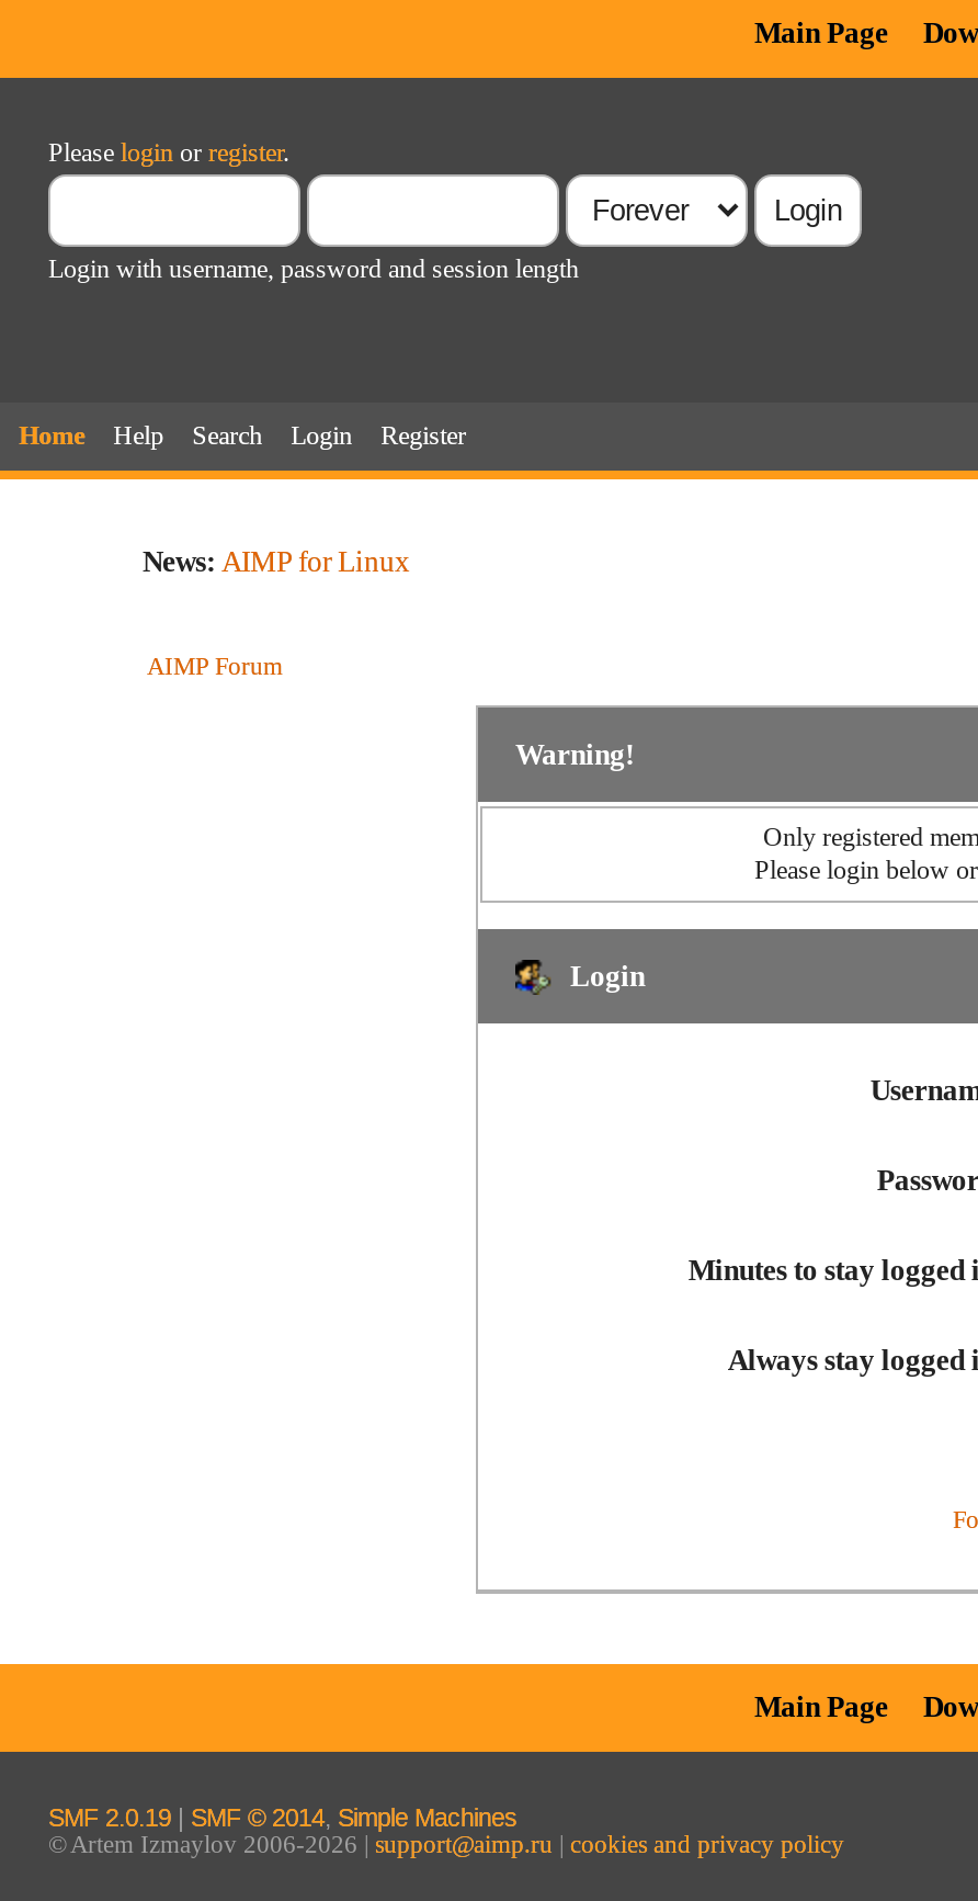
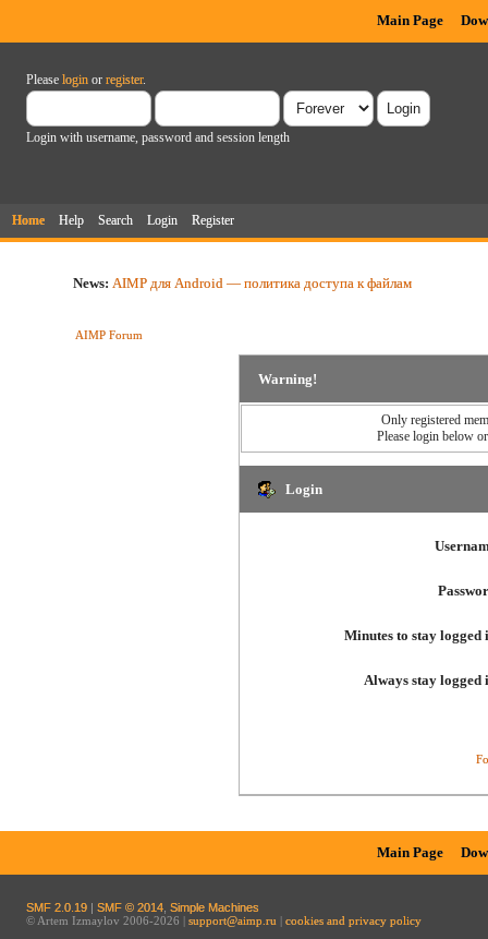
[143,545,410,578] News: AIMP for Linux -> [73,275,412,291] News: AIMP для Android — политика доступа к файлам

